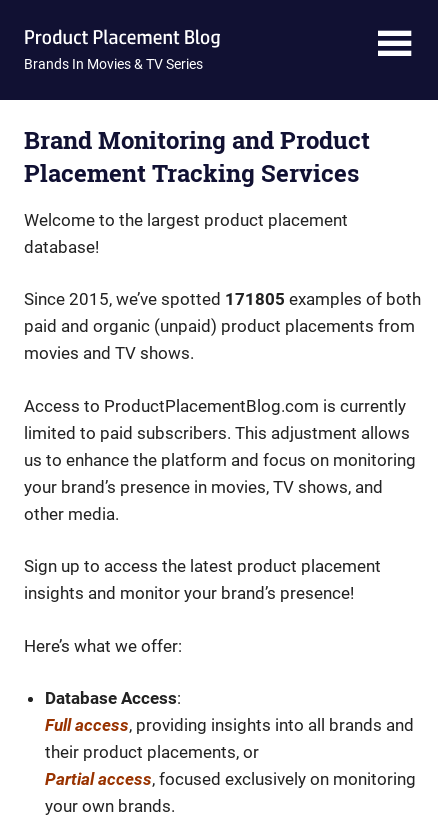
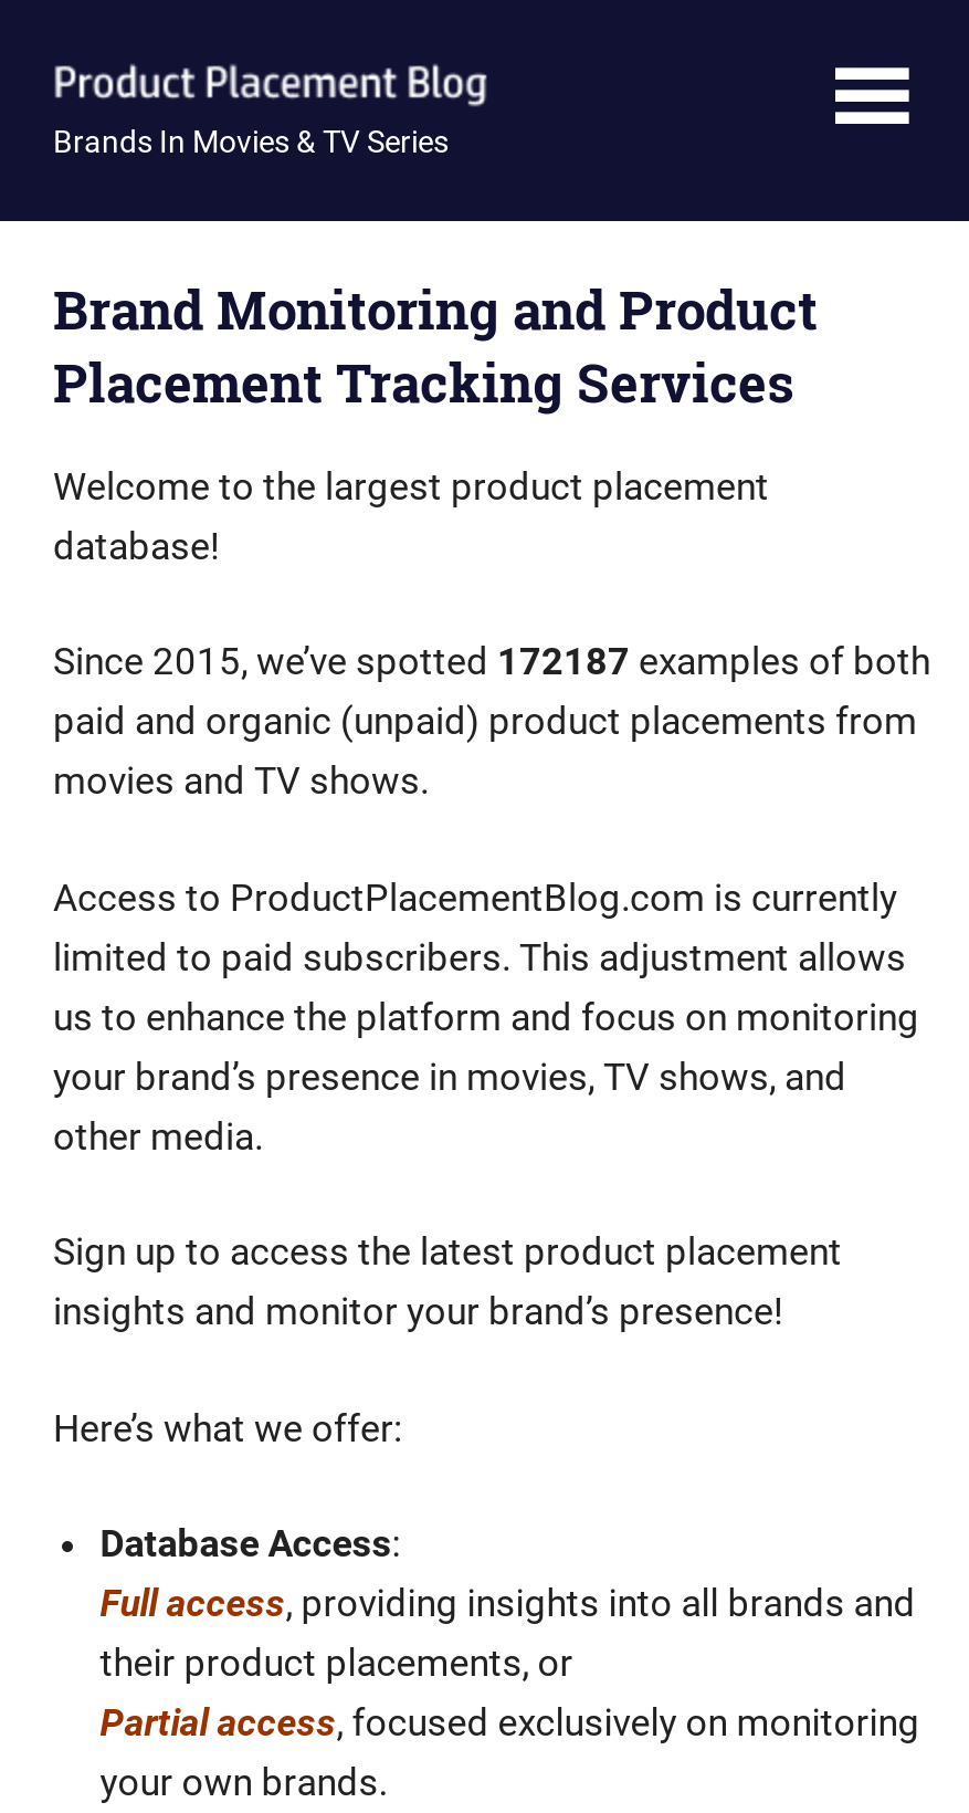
[24,289,421,309] Since 2015, we’ve spotted 171805 examples of both -> [53,639,930,683] Since 2015, we’ve spotted 172187 examples of both

